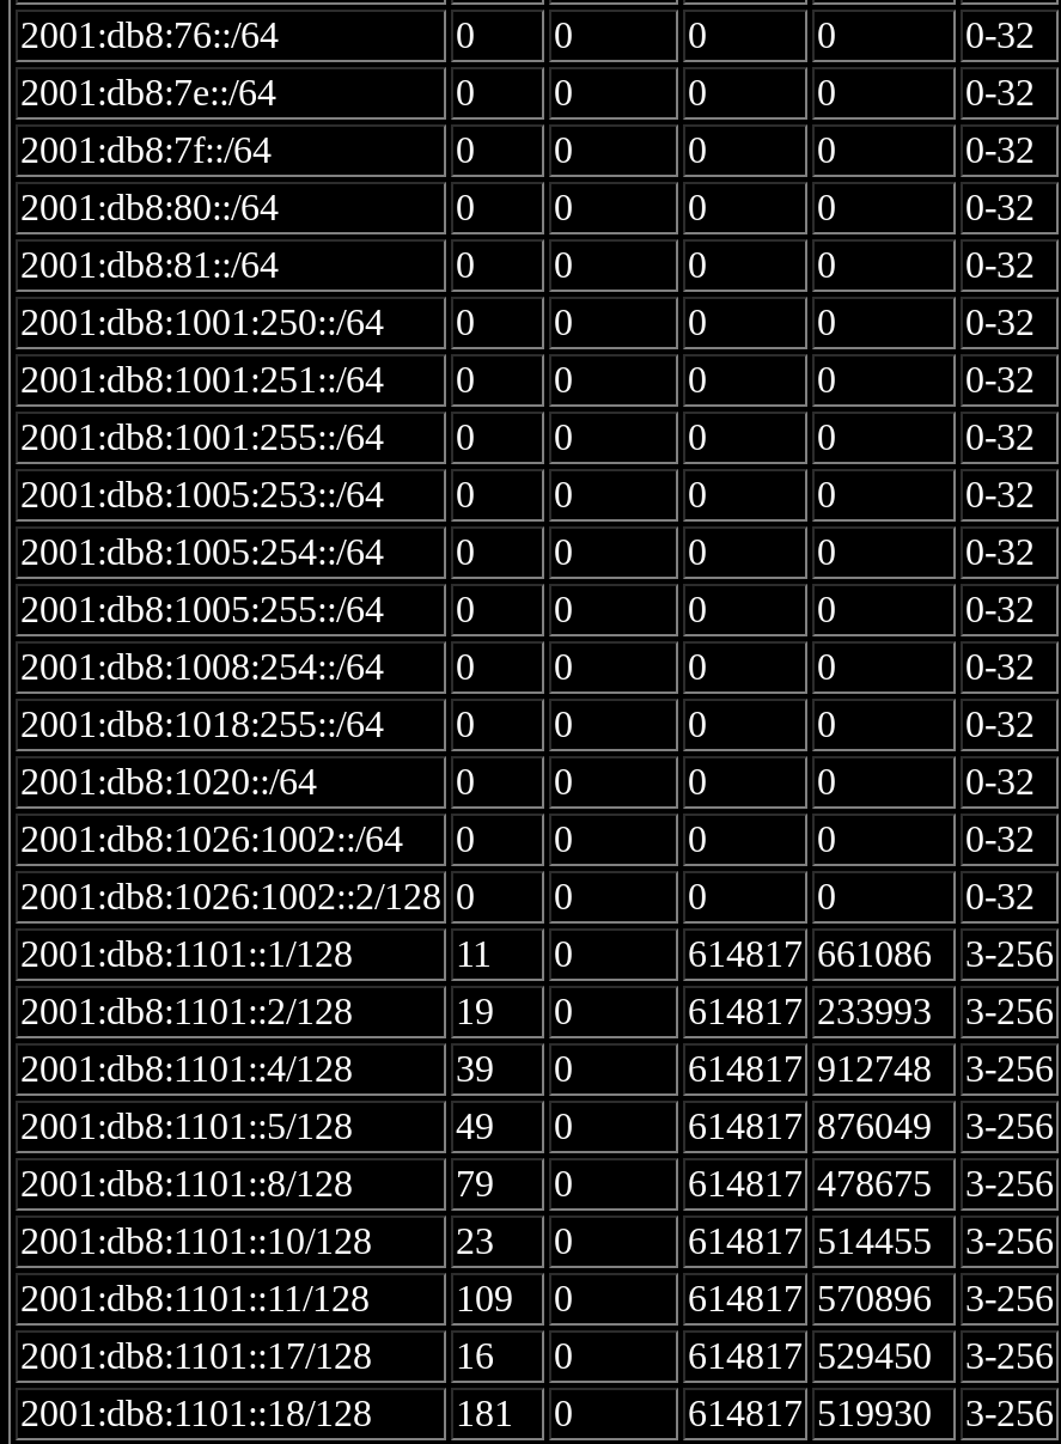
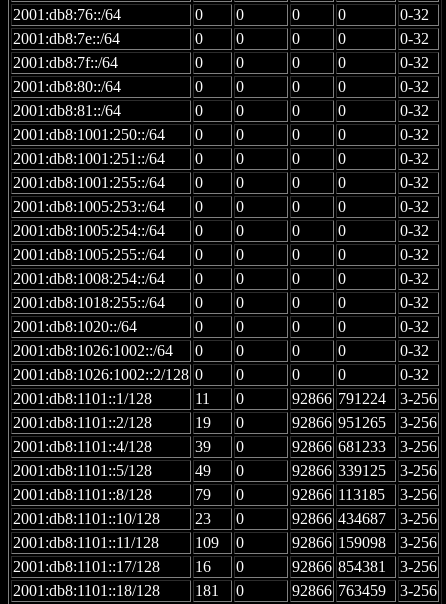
[688,933,1054,974] 614817 661086 3-256 -> [292,390,437,407] 92866 791224 3-256
[688,991,1054,1031] 614817 233993 3-256 -> [292,414,437,431] 92866 951265 3-256
[688,1048,1054,1089] 614817 912748 3-256 -> [292,438,437,455] 92866 681233 3-256
[688,1105,1054,1146] 614817 876049 3-256 -> [292,462,437,479] 92866 339125 3-256
[688,1163,1054,1204] 614817 478675 3-256 -> [292,486,437,503] 92866 113185 3-256
[688,1220,1054,1261] 614817 514455 3-256 -> [292,510,437,527] 92866 434687 3-256
[688,1278,1054,1318] 614817 570896 3-256 -> [292,534,437,551] 92866 159098 3-256
[688,1335,1054,1376] 614817 529450 3-256 -> [292,558,437,575] 92866 854381 3-256
[688,1393,1054,1433] 614817 519930 3-256 -> [292,582,437,599] 92866 763459 3-256

